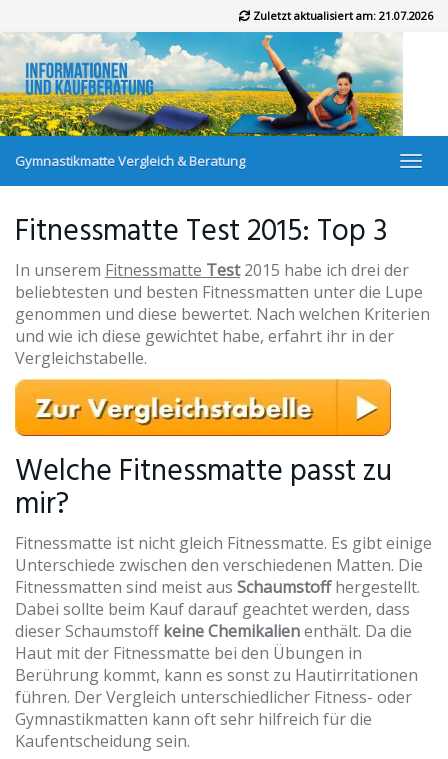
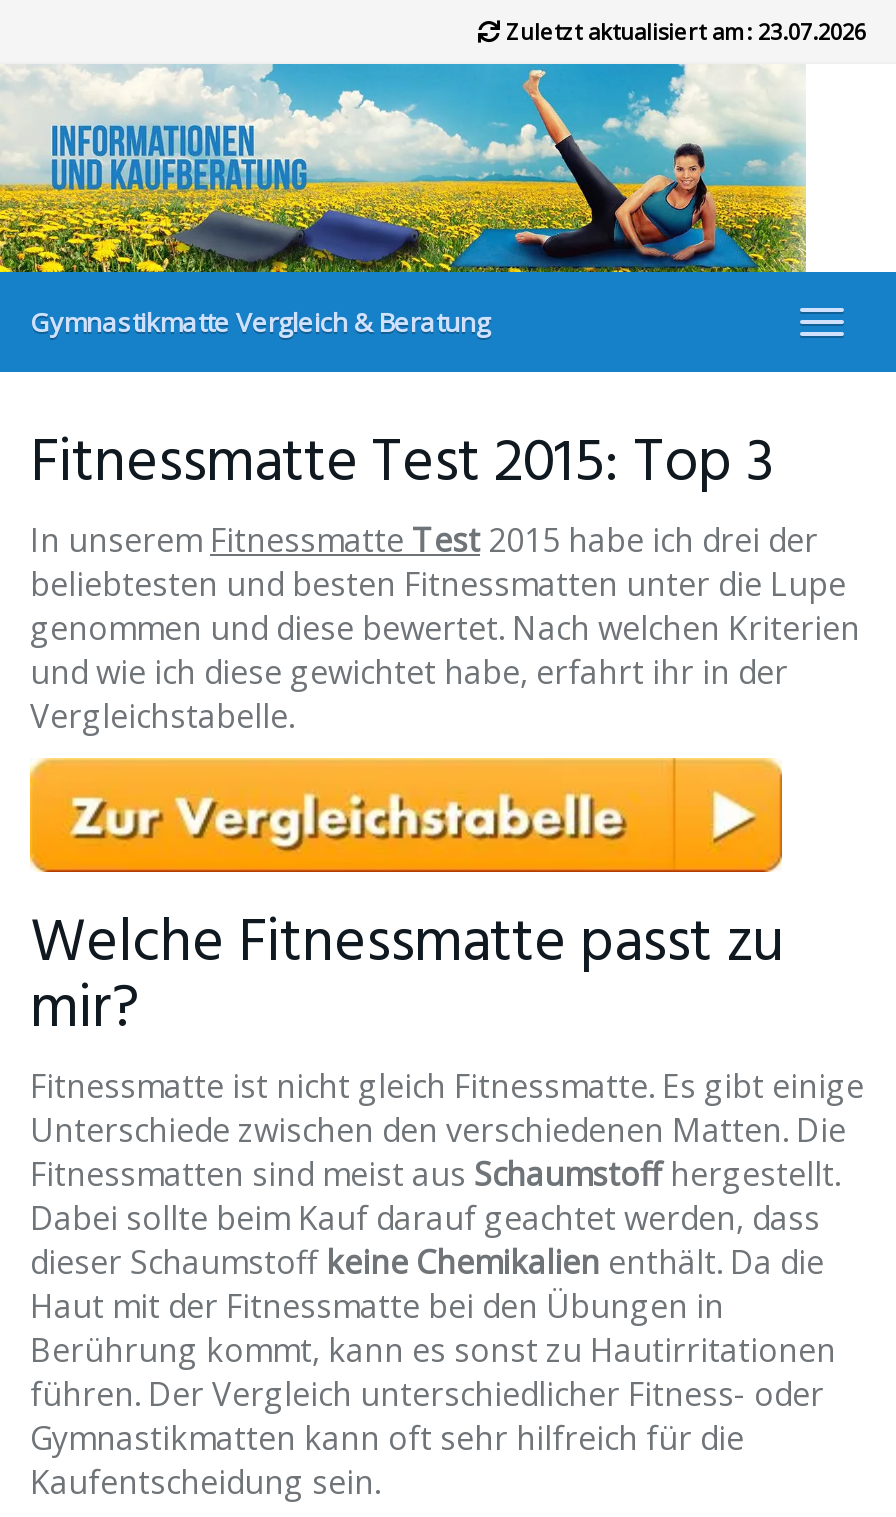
[253,8,433,23] Zuletzt aktualisiert am: 21.07.2026 -> [506,16,866,46] Zuletzt aktualisiert am: 23.07.2026

